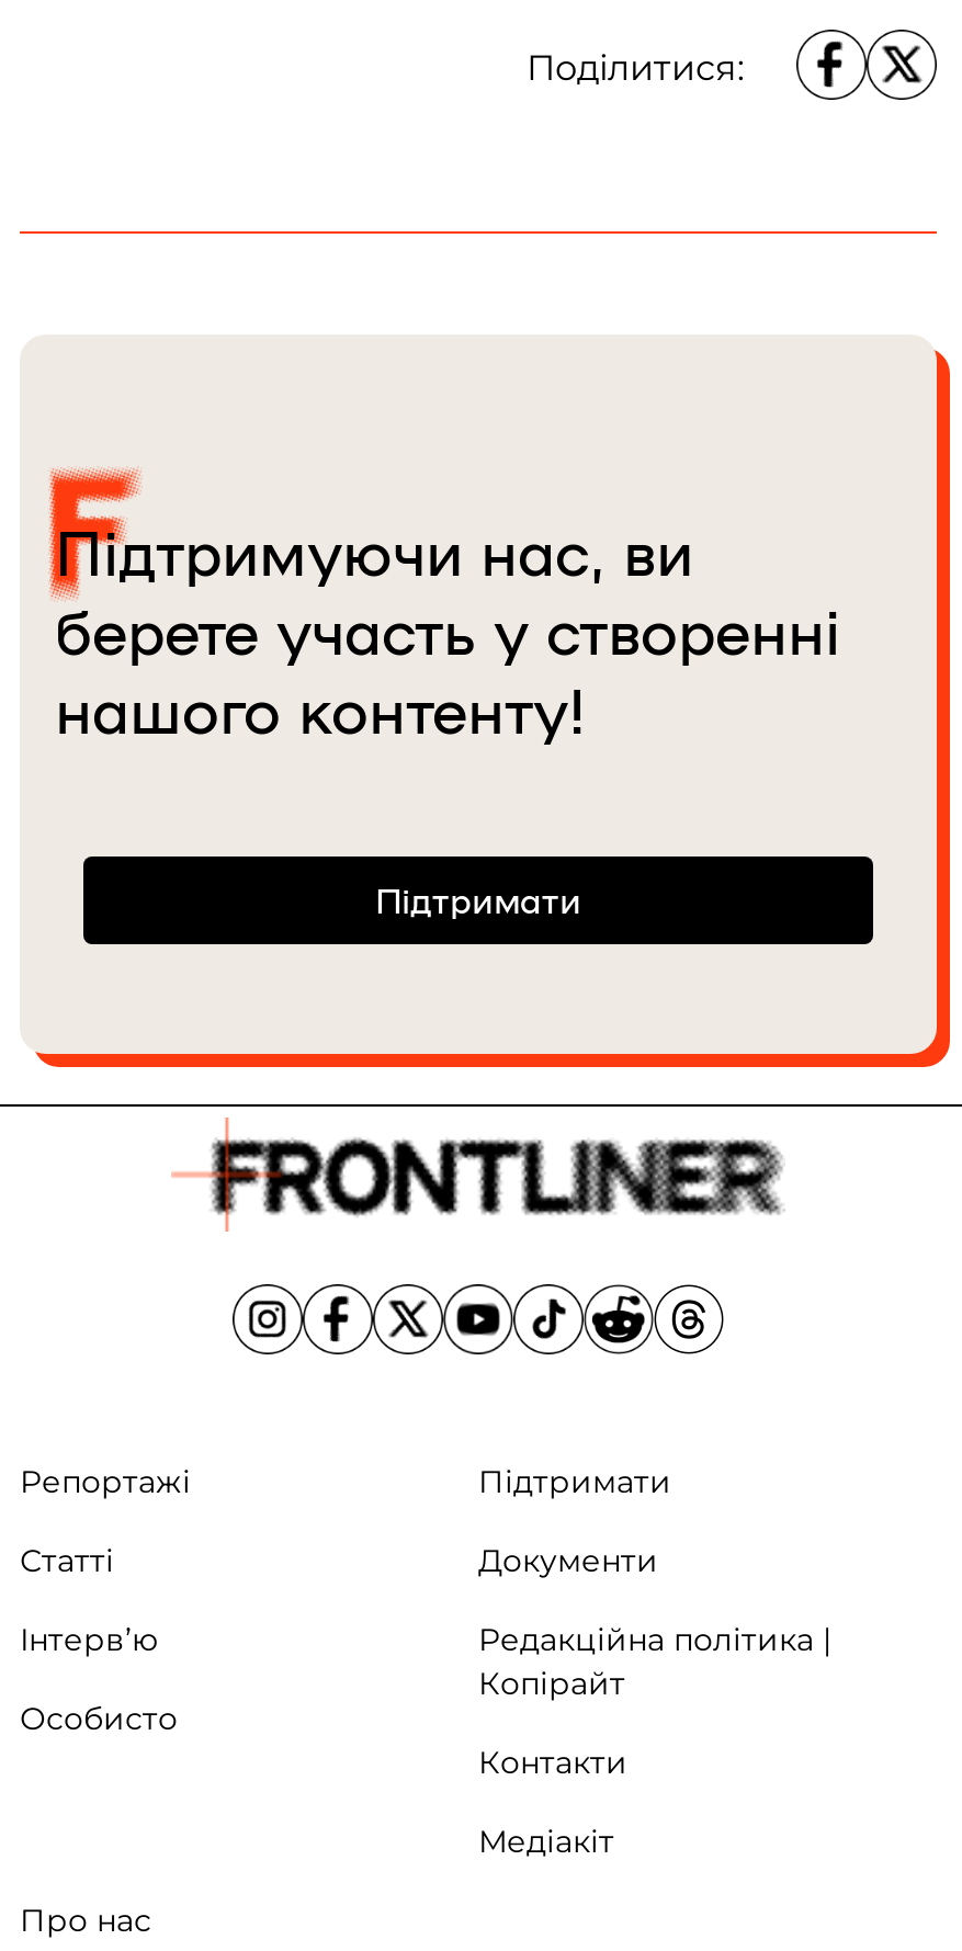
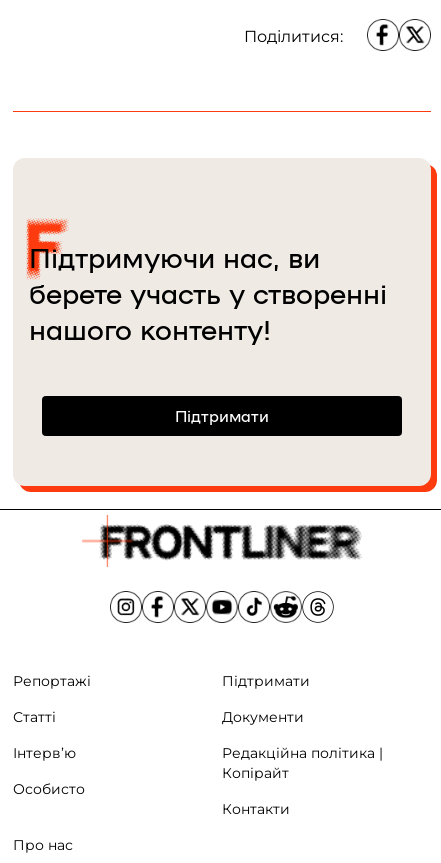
[478,1822,614,1861] Медіакіт -> none

